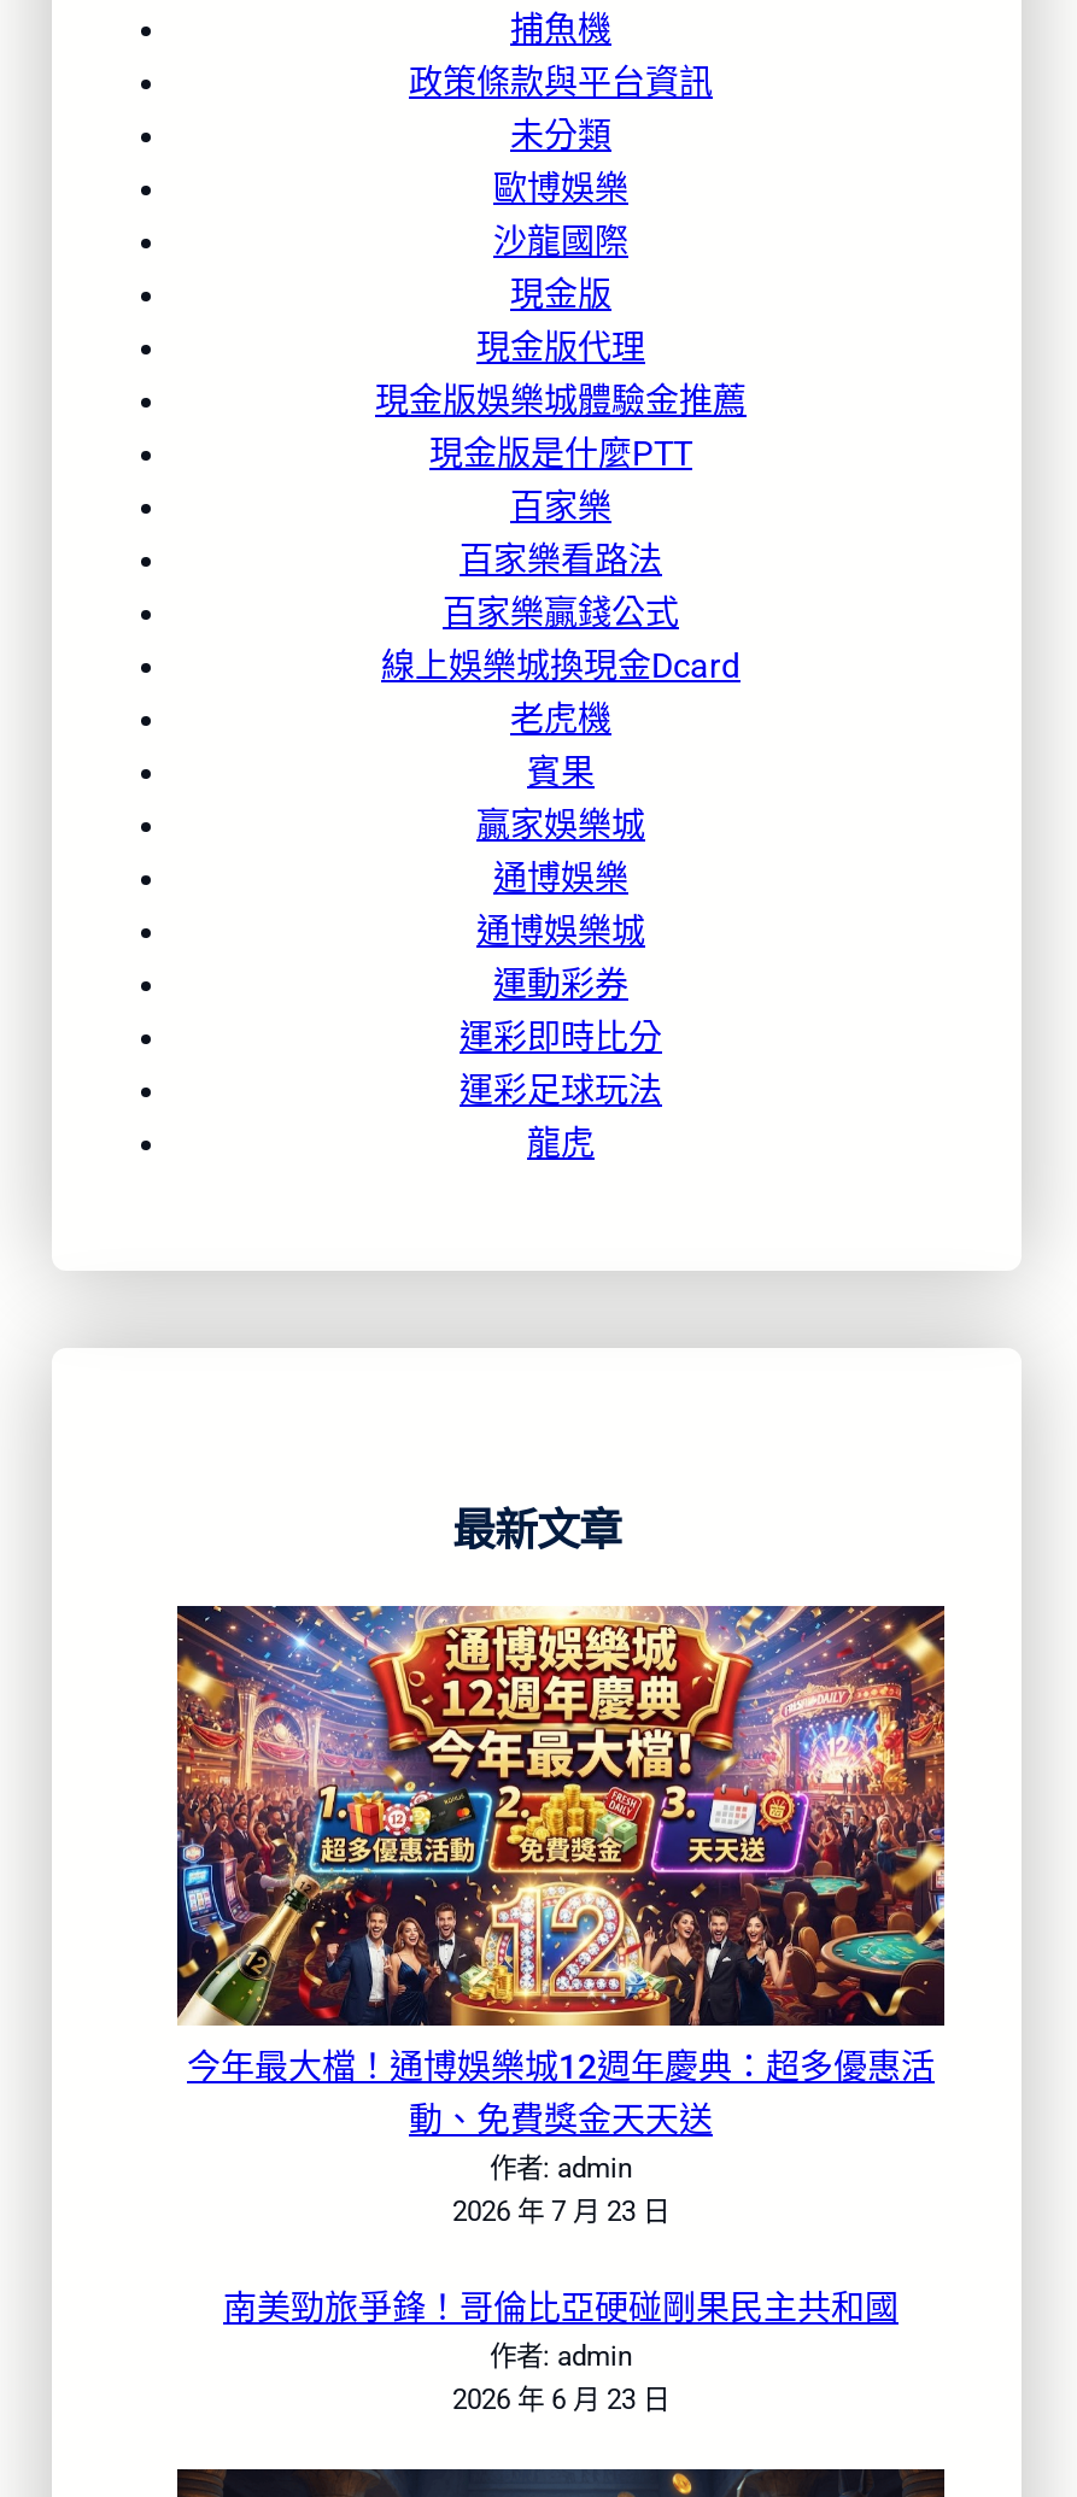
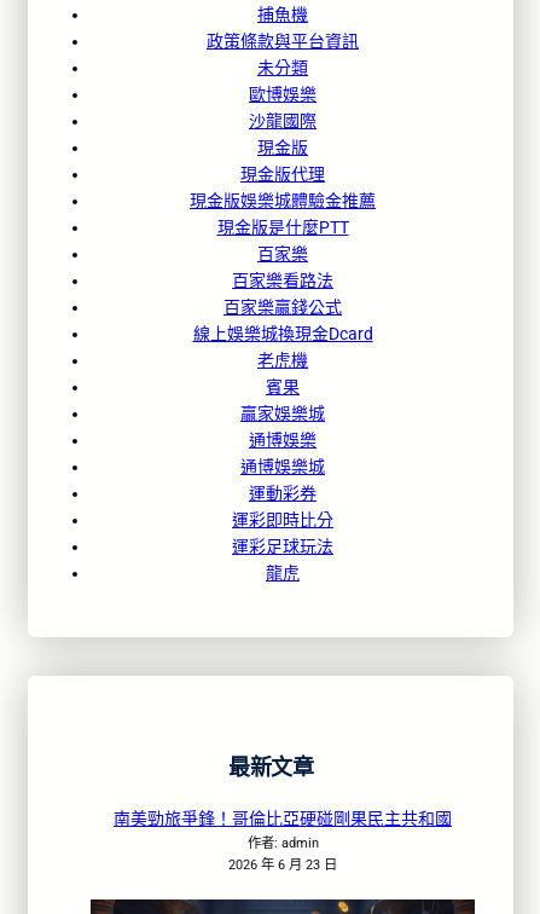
[175,1604,947,2227] [image] | 今年最大檔！通博娛樂城12週年慶典：超多優惠活 | 動、免費獎金天天送 | 作者: admin | 2026 年 7 月 23 日 -> none

